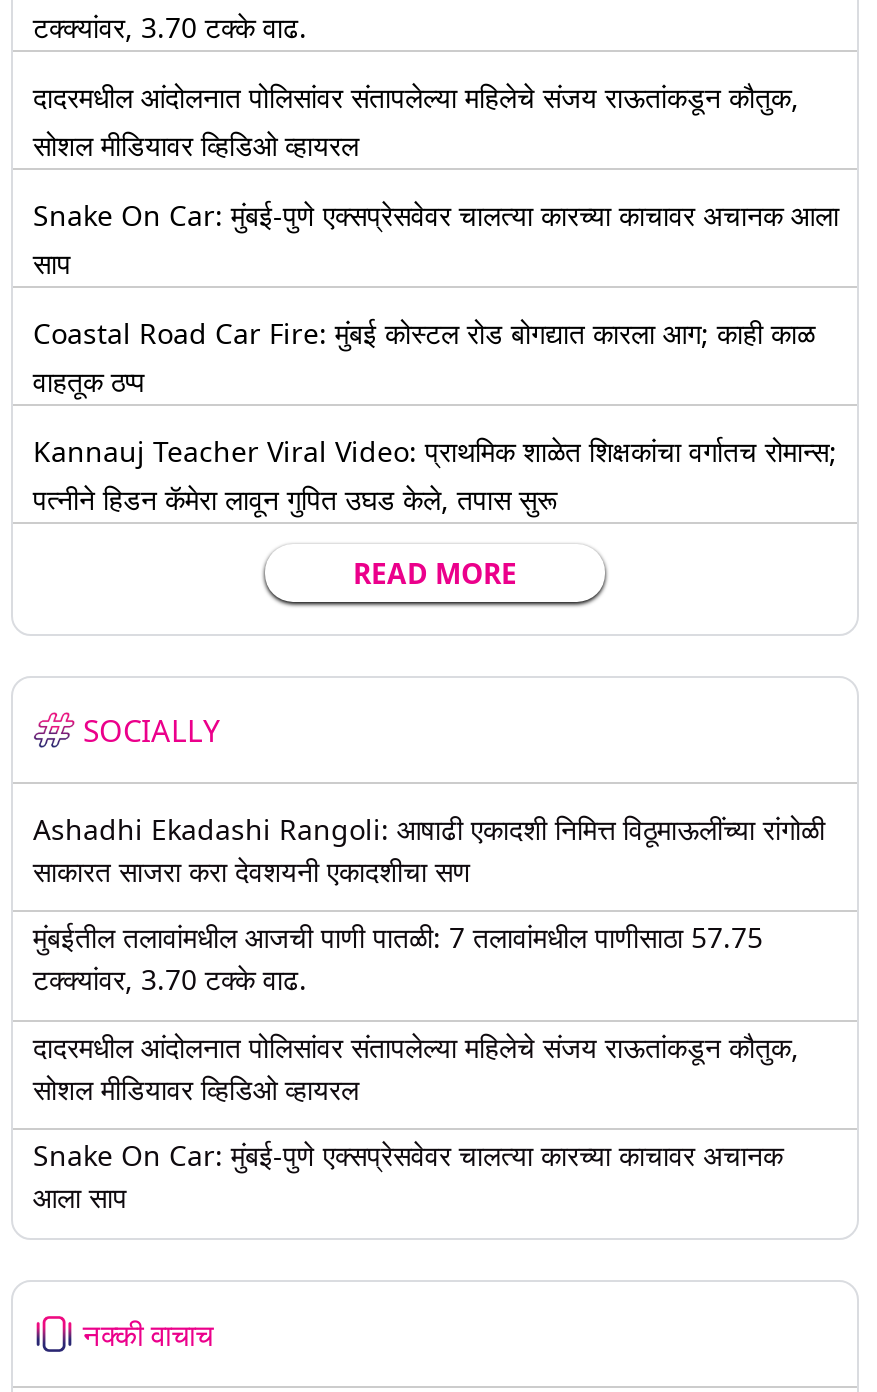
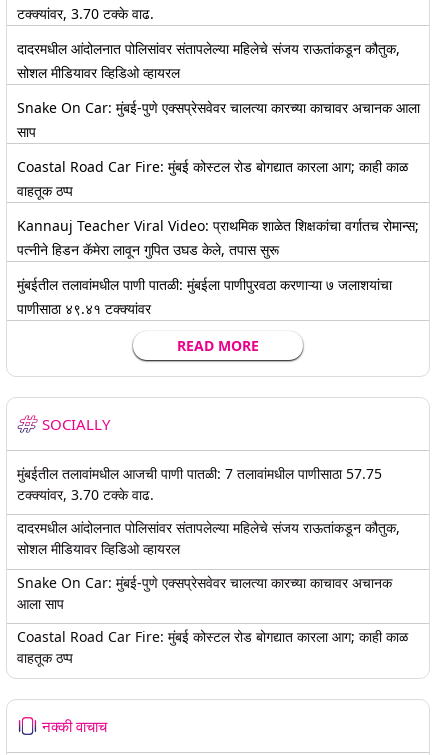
none -> [17,275,392,318] मुंबईतील तलावांमधील पाणी पातळी: मुंबईला पाणीपुरवठा करणाऱ्या ७ जलाशयांचा | पाणीसाठा ४९.४१ टक्क्यांवर
[33,810,825,890] Ashadhi Ekadashi Rangoli: आषाढी एकादशी निमित्त विठूमाऊलींच्या रांगोळी | साकारत साजरा करा देवशयनी एकादशीचा सण -> none
none -> [17,627,408,667] Coastal Road Car Fire: मुंबई कोस्टल रोड बोगद्यात कारला आग; काही काळ | वाहतूक ठप्प

